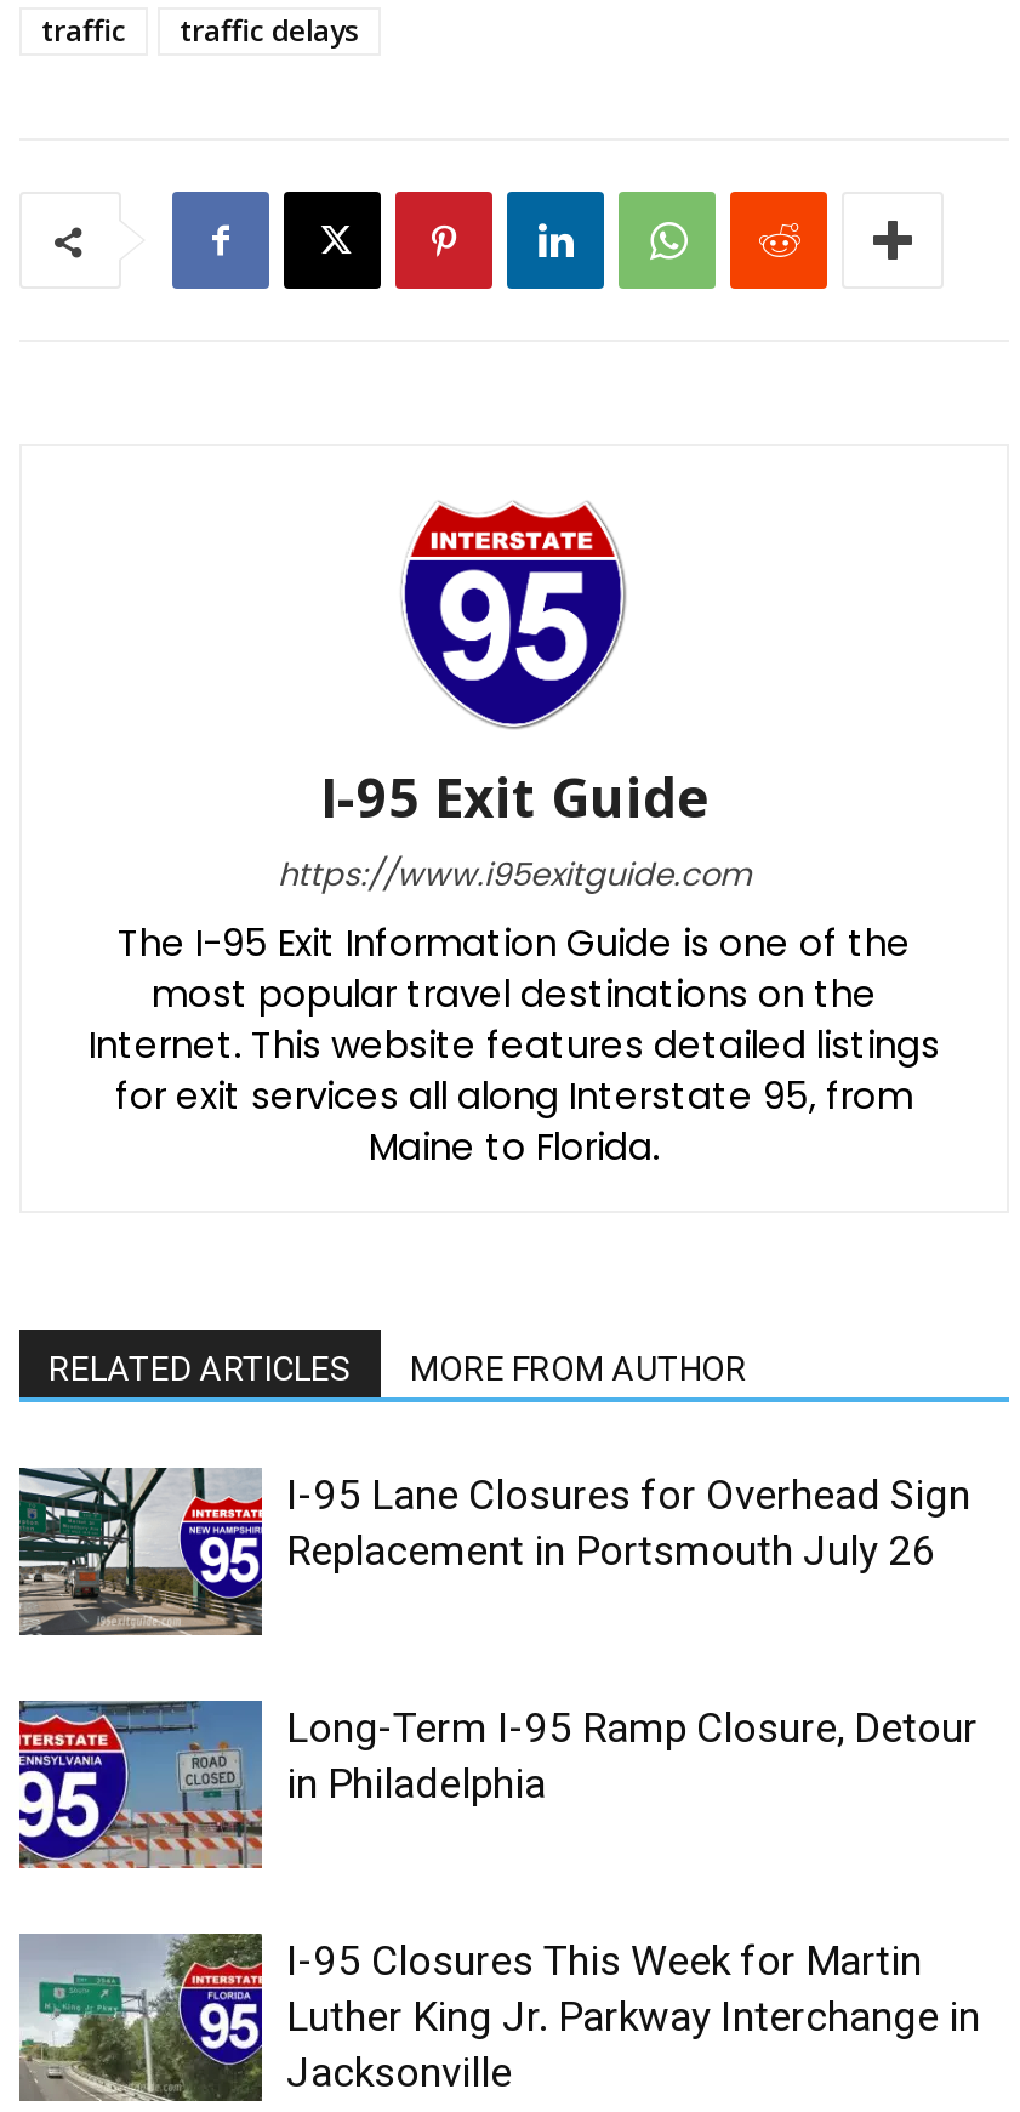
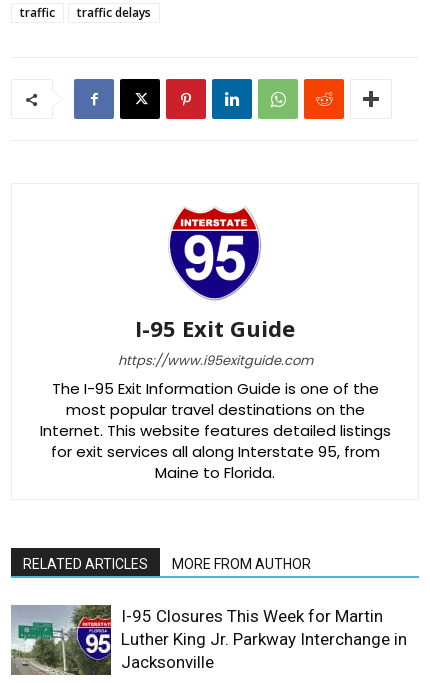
[17,1468,970,1638] [image] | I-95 Lane Closures for Overhead Sign | Replacement in Portsmouth July 26 -> none
[17,1698,978,1871] [image] | Long-Term I-95 Ramp Closure, Detour | in Philadelphia -> none

